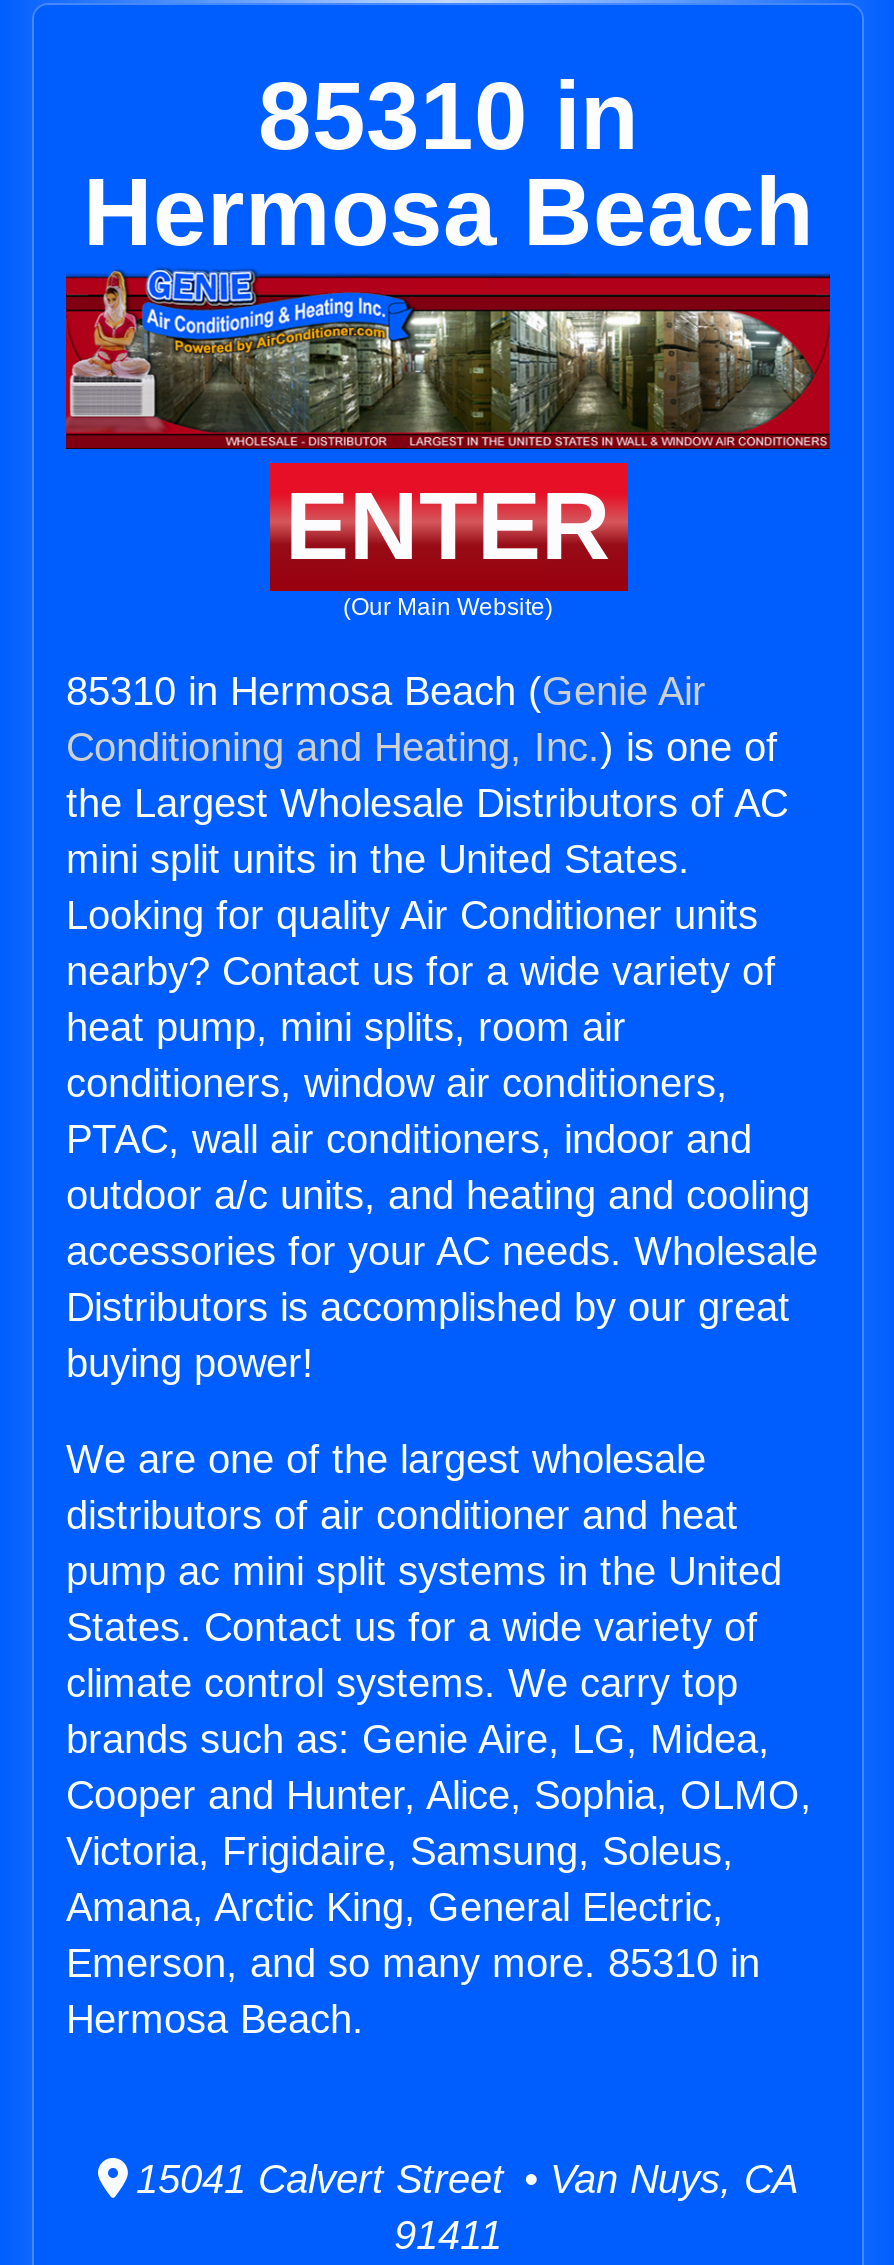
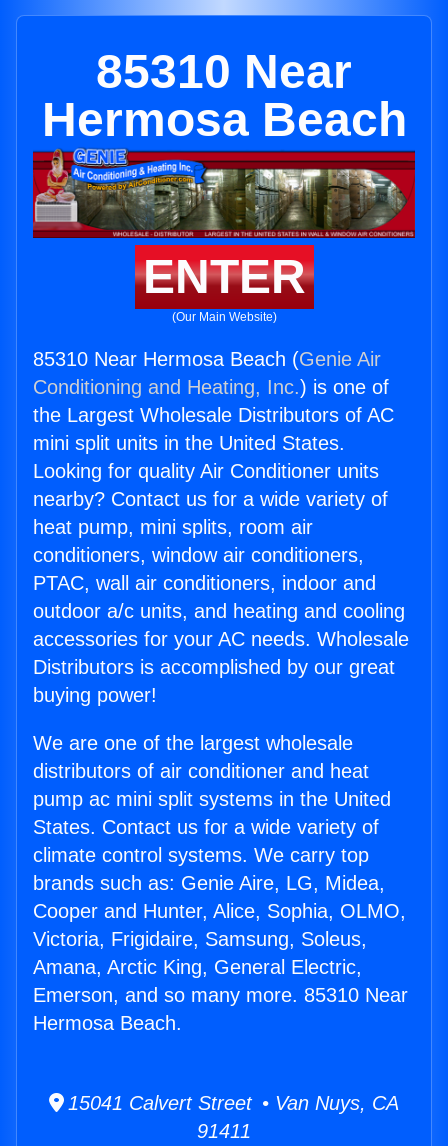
[258,63,638,169] 85310 in -> [96,45,352,98] 85310 Near
[66,669,706,713] 85310 in Hermosa Beach (Genie Air -> [33,348,381,370] 85310 Near Hermosa Beach (Genie Air
[66,1941,760,1985] Emerson, and so many more. 85310 in -> [33,984,408,1006] Emerson, and so many more. 85310 Near

